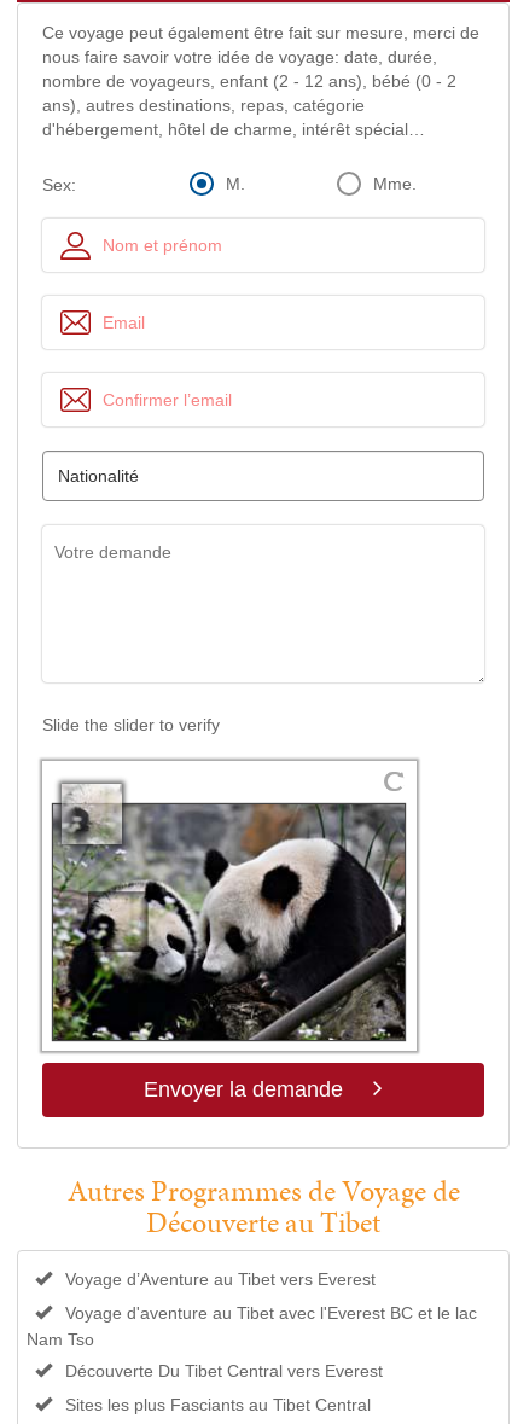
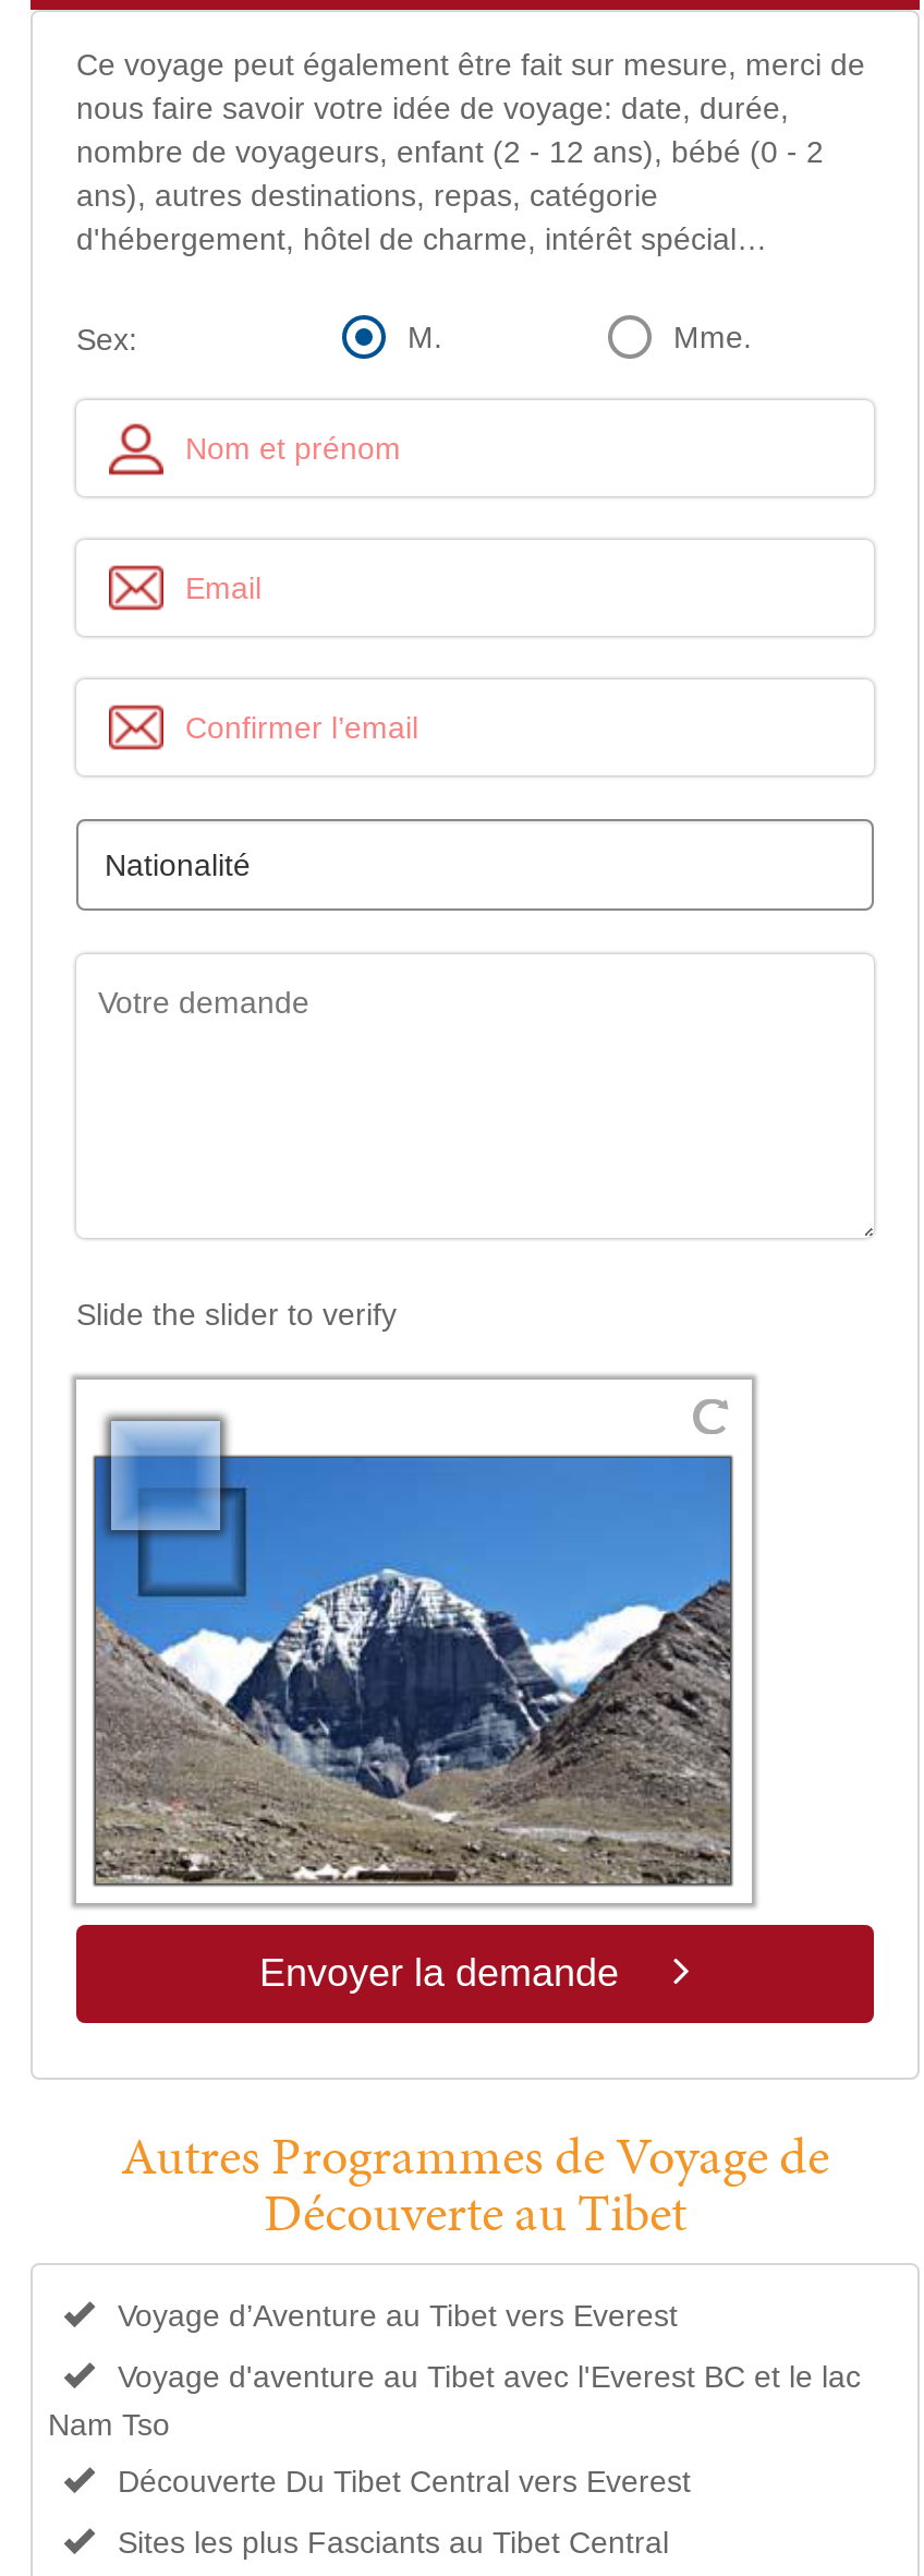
[52,785,406,1041] [image] -> [94,1421,732,1886] [image]

